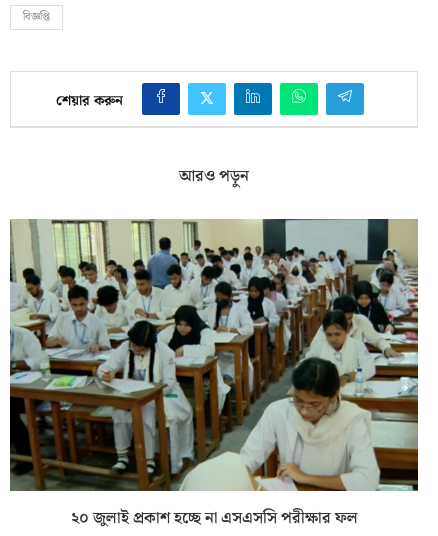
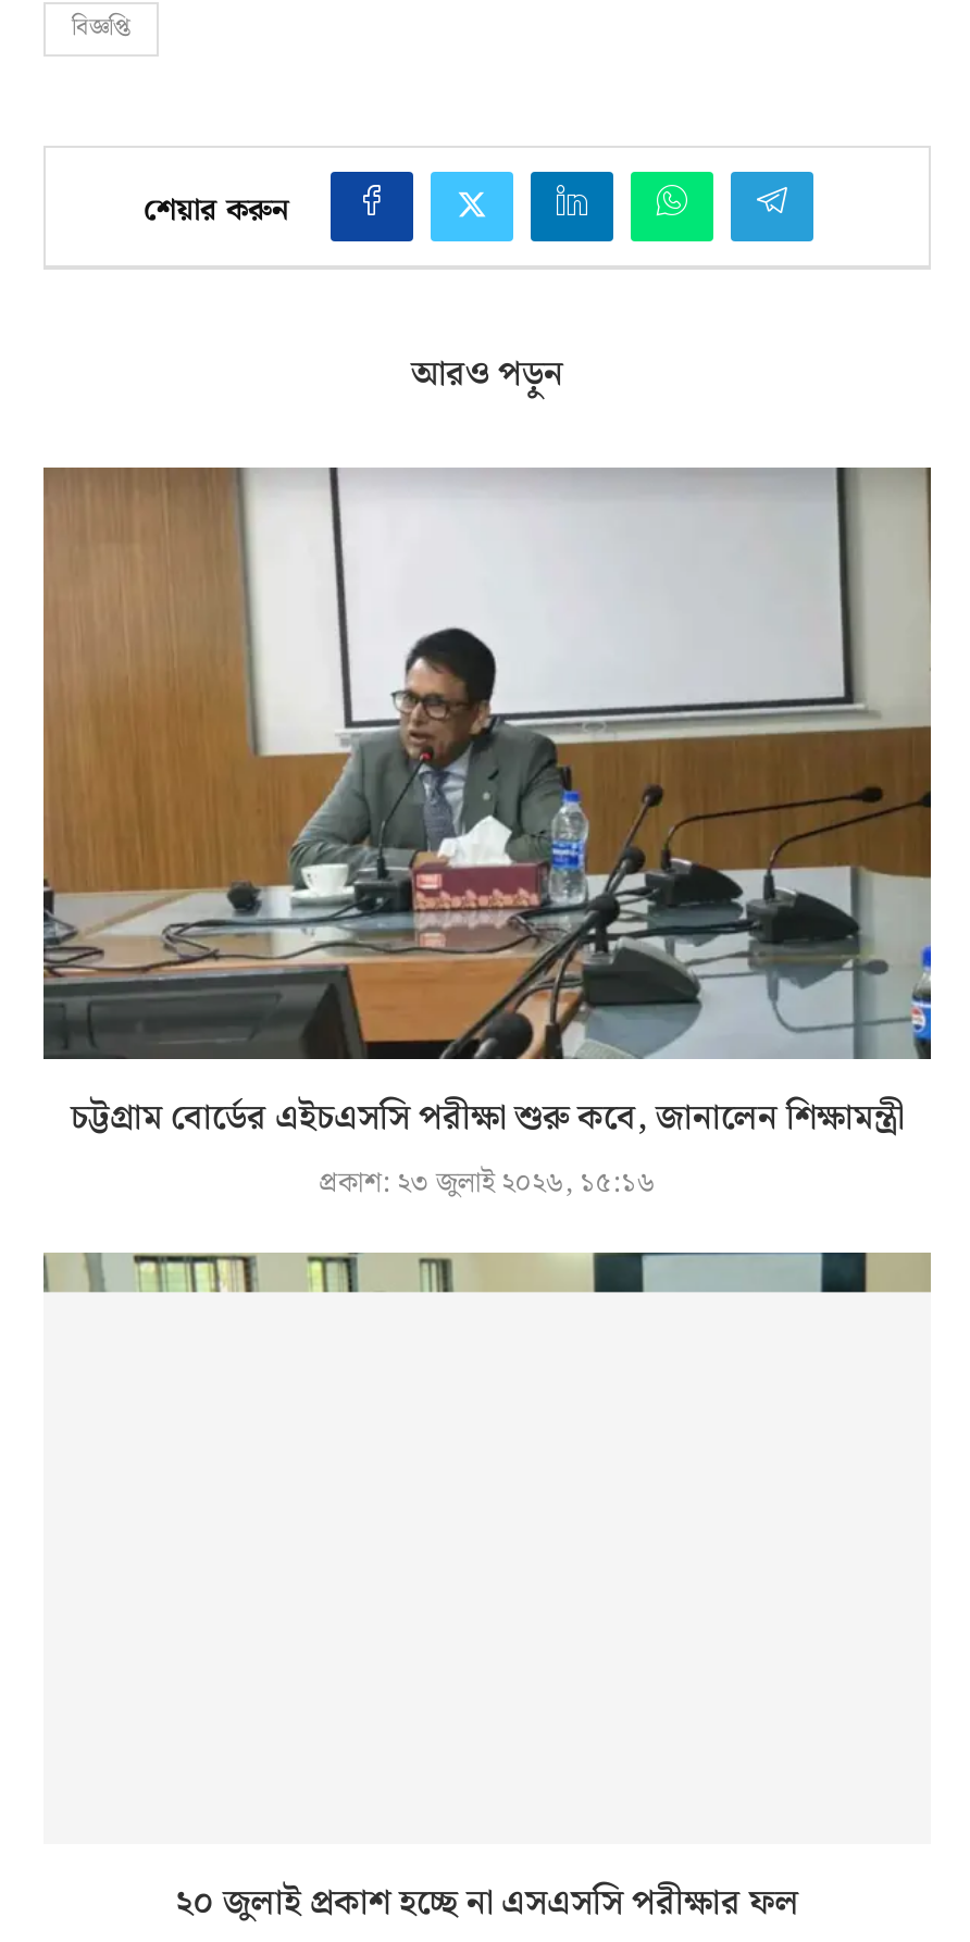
none -> [71,1092,904,1208] চট্টগ্রাম বোর্ডের এইচএসসি পরীক্ষা শুরু কবে, জানালেন শিক্ষামন্ত্রী | প্রকাশ: ২৩ জুলাই ২০২৬, ১৫:১৬
[9,236,419,492] [image] -> [41,465,933,1061] [image]

